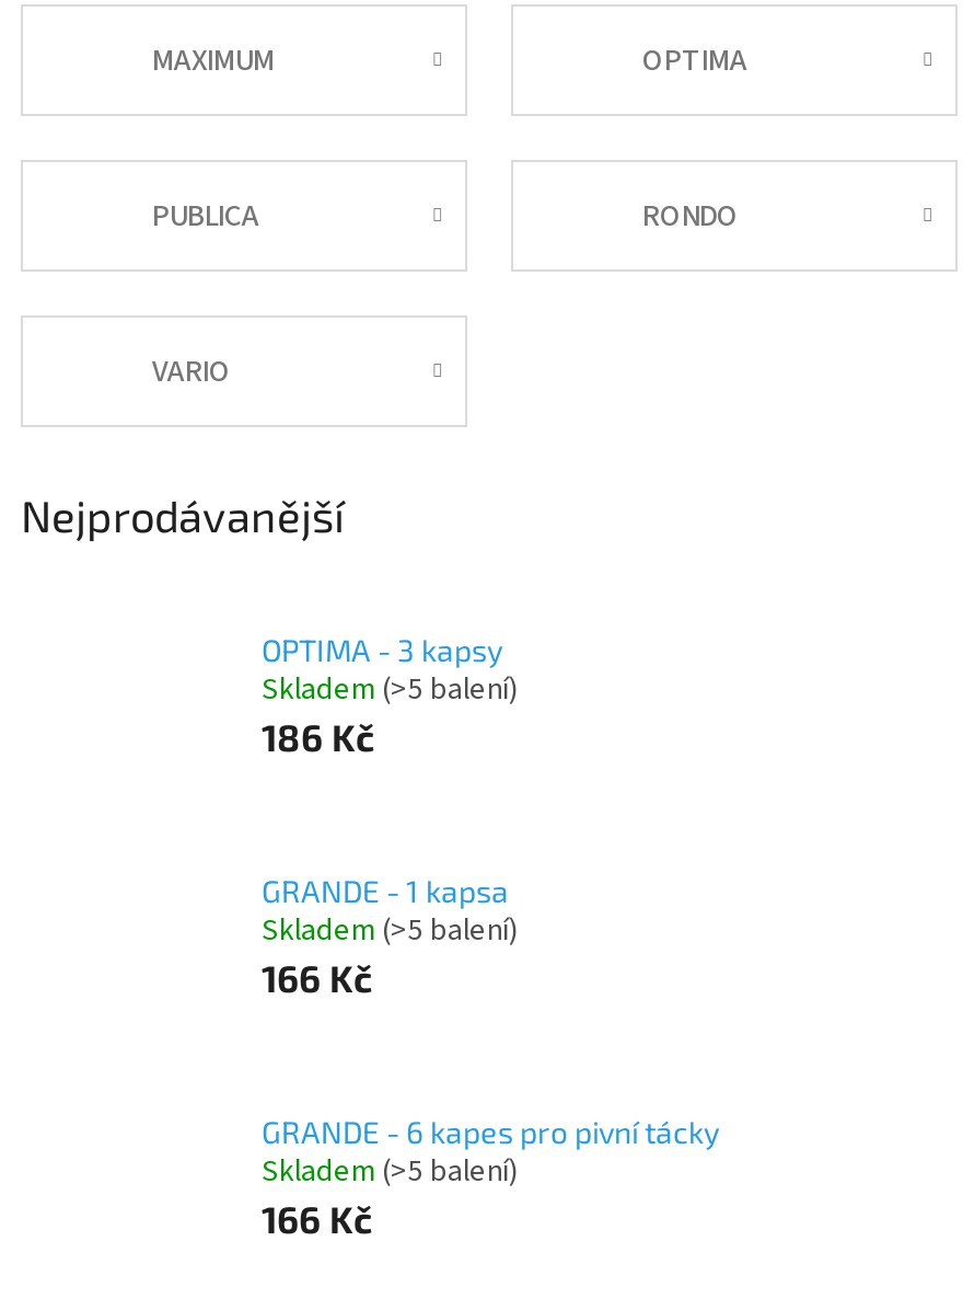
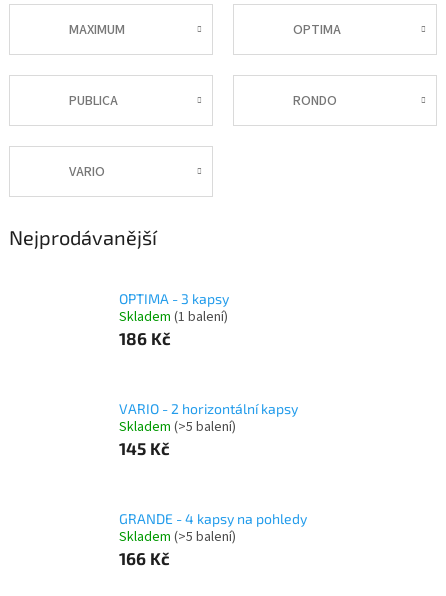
[262,669,518,713] Skladem (>5 balení) -> [119,307,228,327] Skladem (1 balení)
[262,873,509,910] GRANDE - 1 kapsa -> [119,400,298,417] VARIO - 2 horizontální kapsy
[262,956,373,1000] 166 Kč -> [119,438,170,458] 145 Kč
[262,1114,719,1151] GRANDE - 6 kapes pro pivní tácky -> [119,510,307,527] GRANDE - 4 kapsy na pohledy

